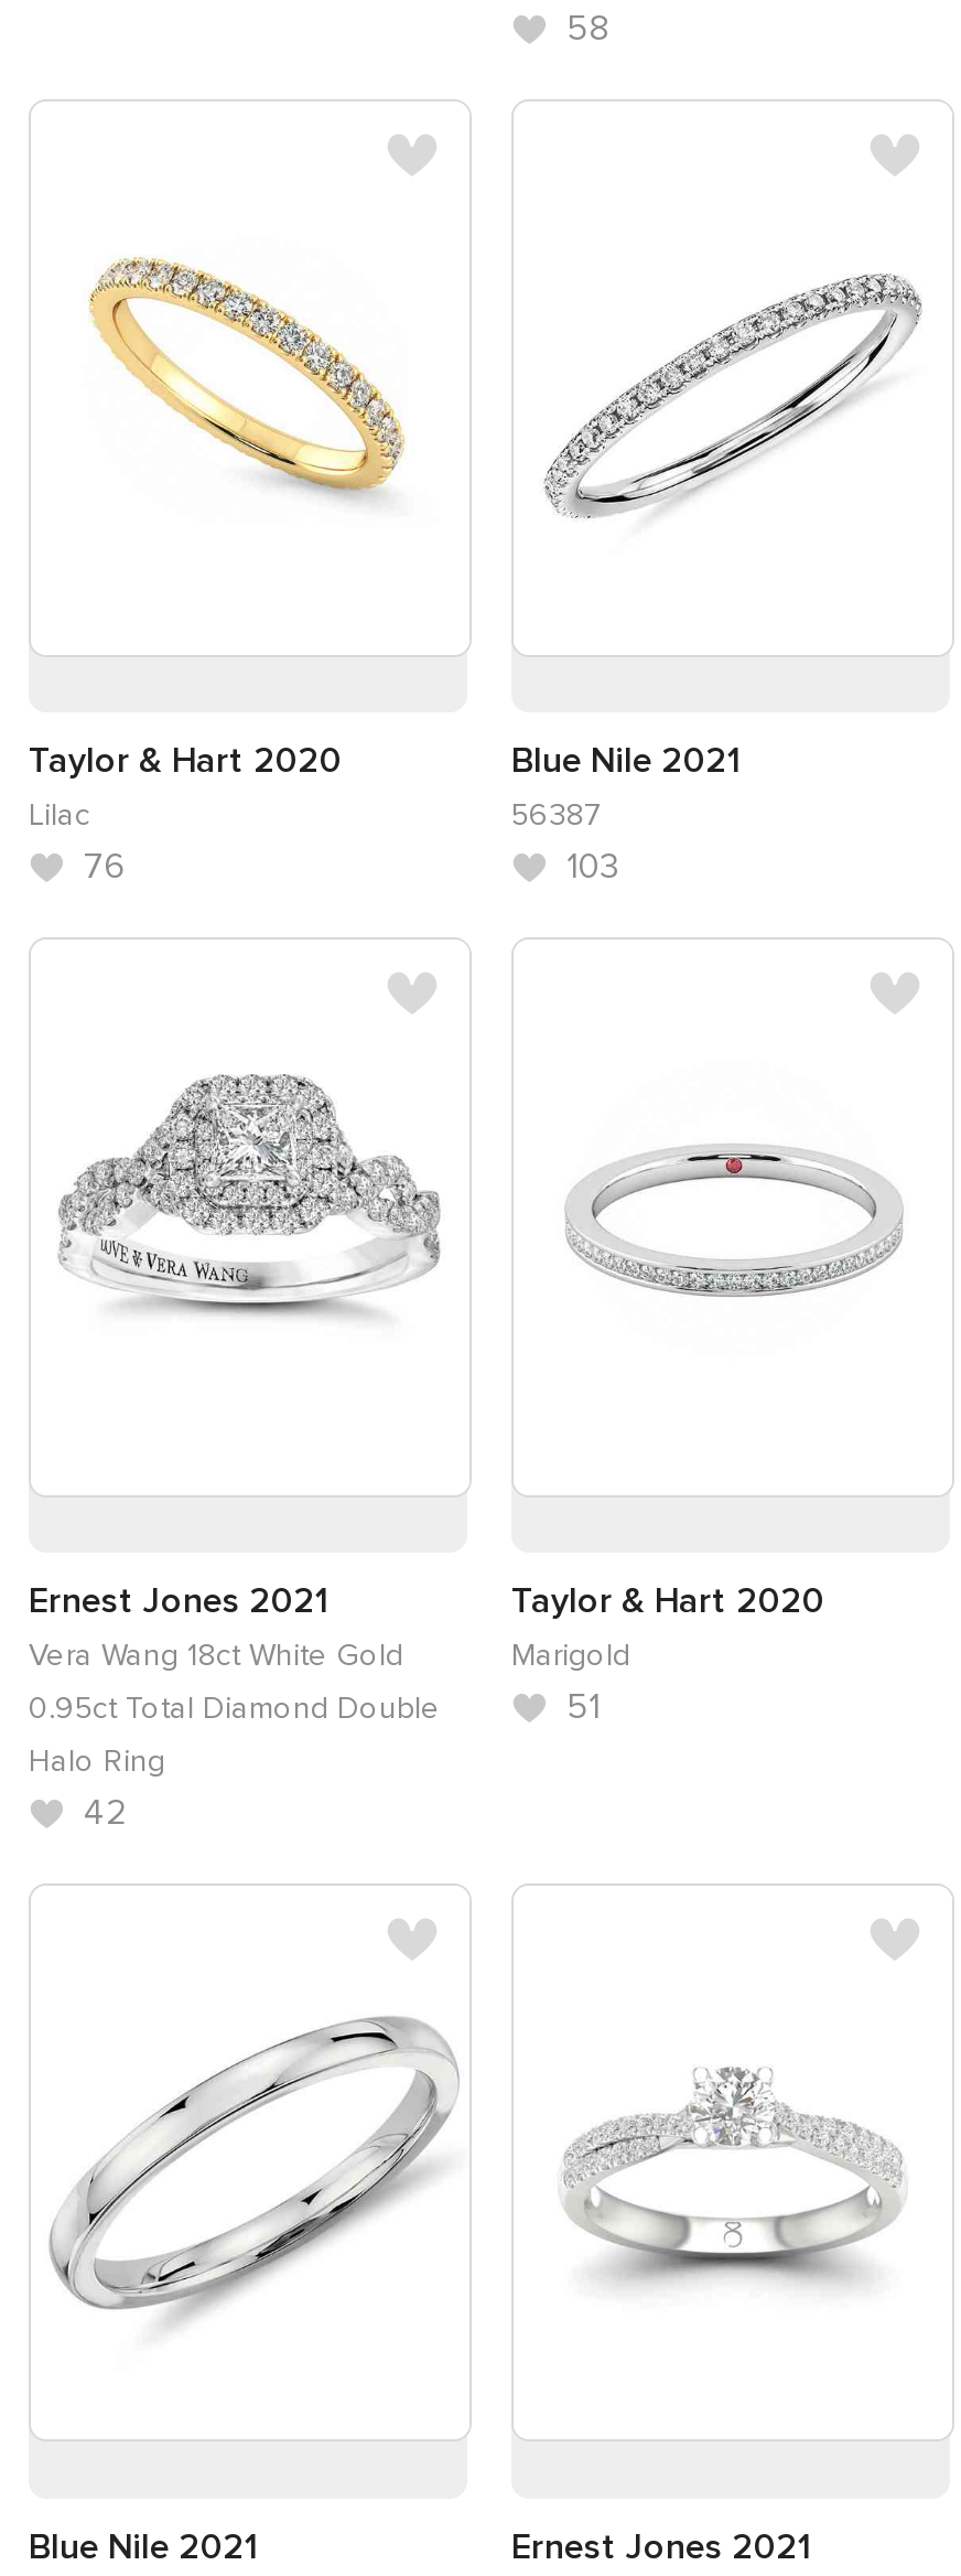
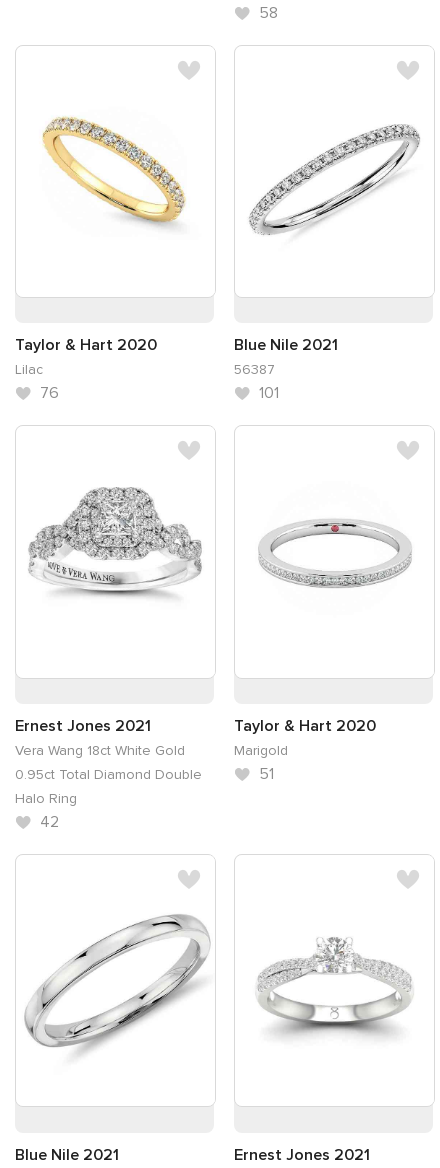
[566,846,619,890] 103 -> [259,383,279,403] 101

